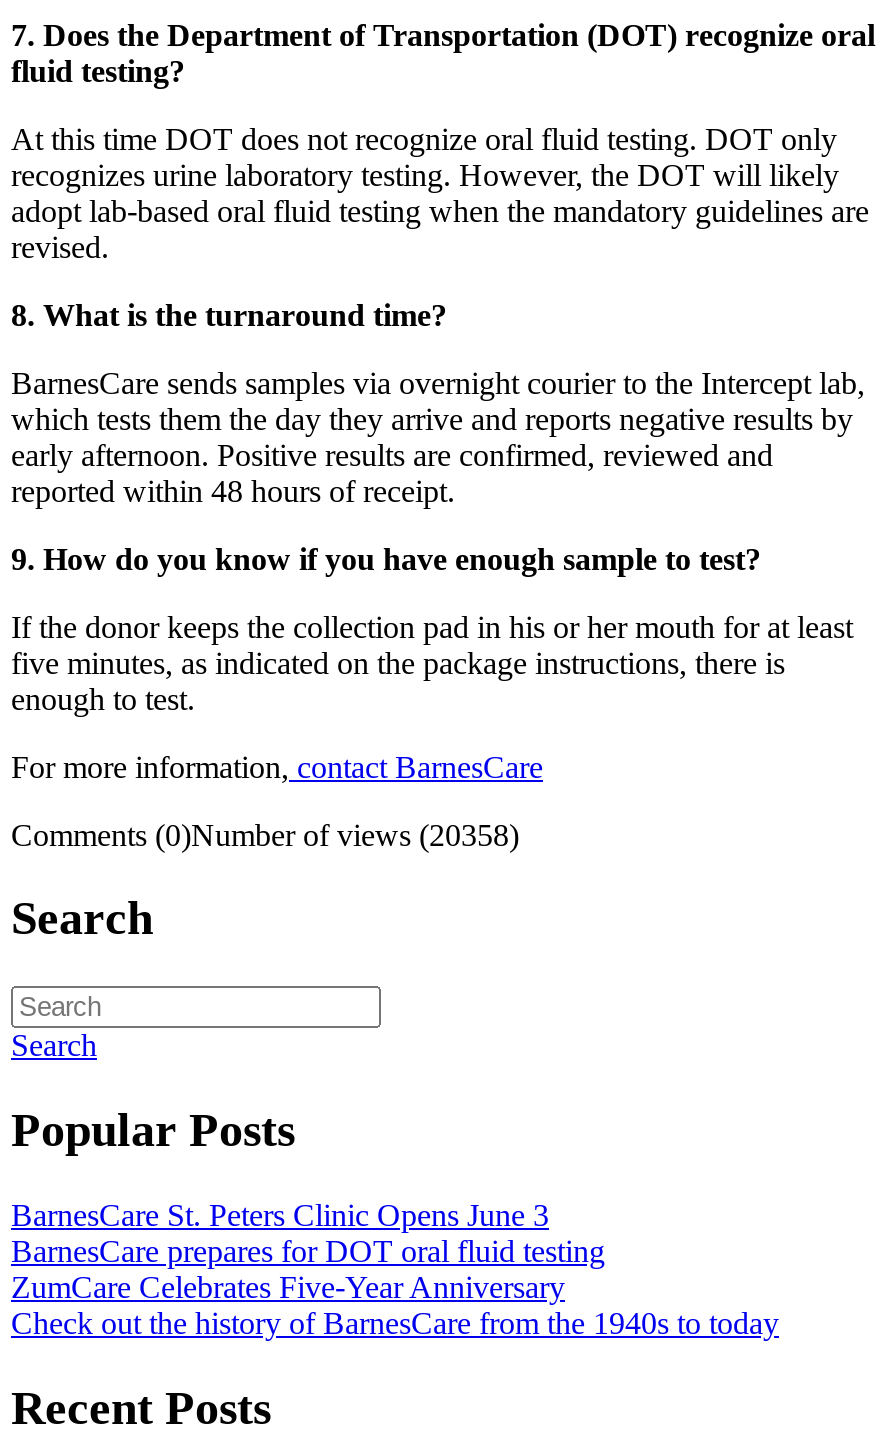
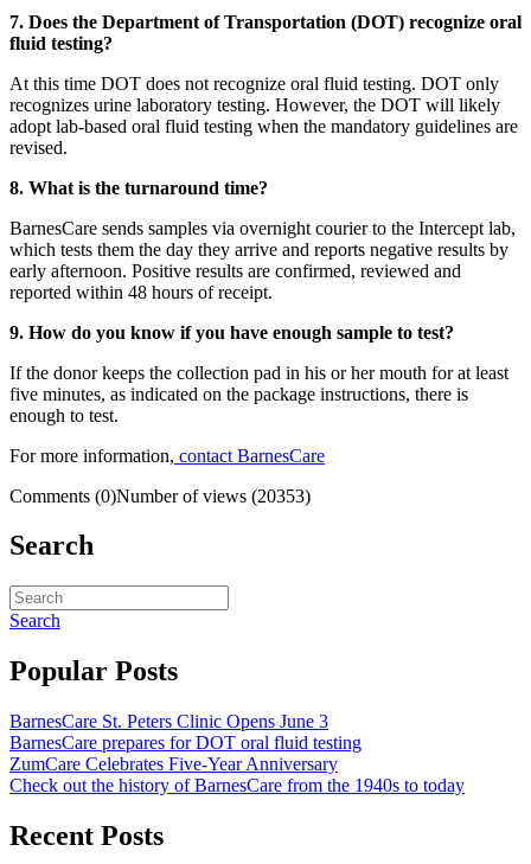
[11,817,519,851] Comments (0)Number of views (20358) -> [9,485,311,506] Comments (0)Number of views (20353)

